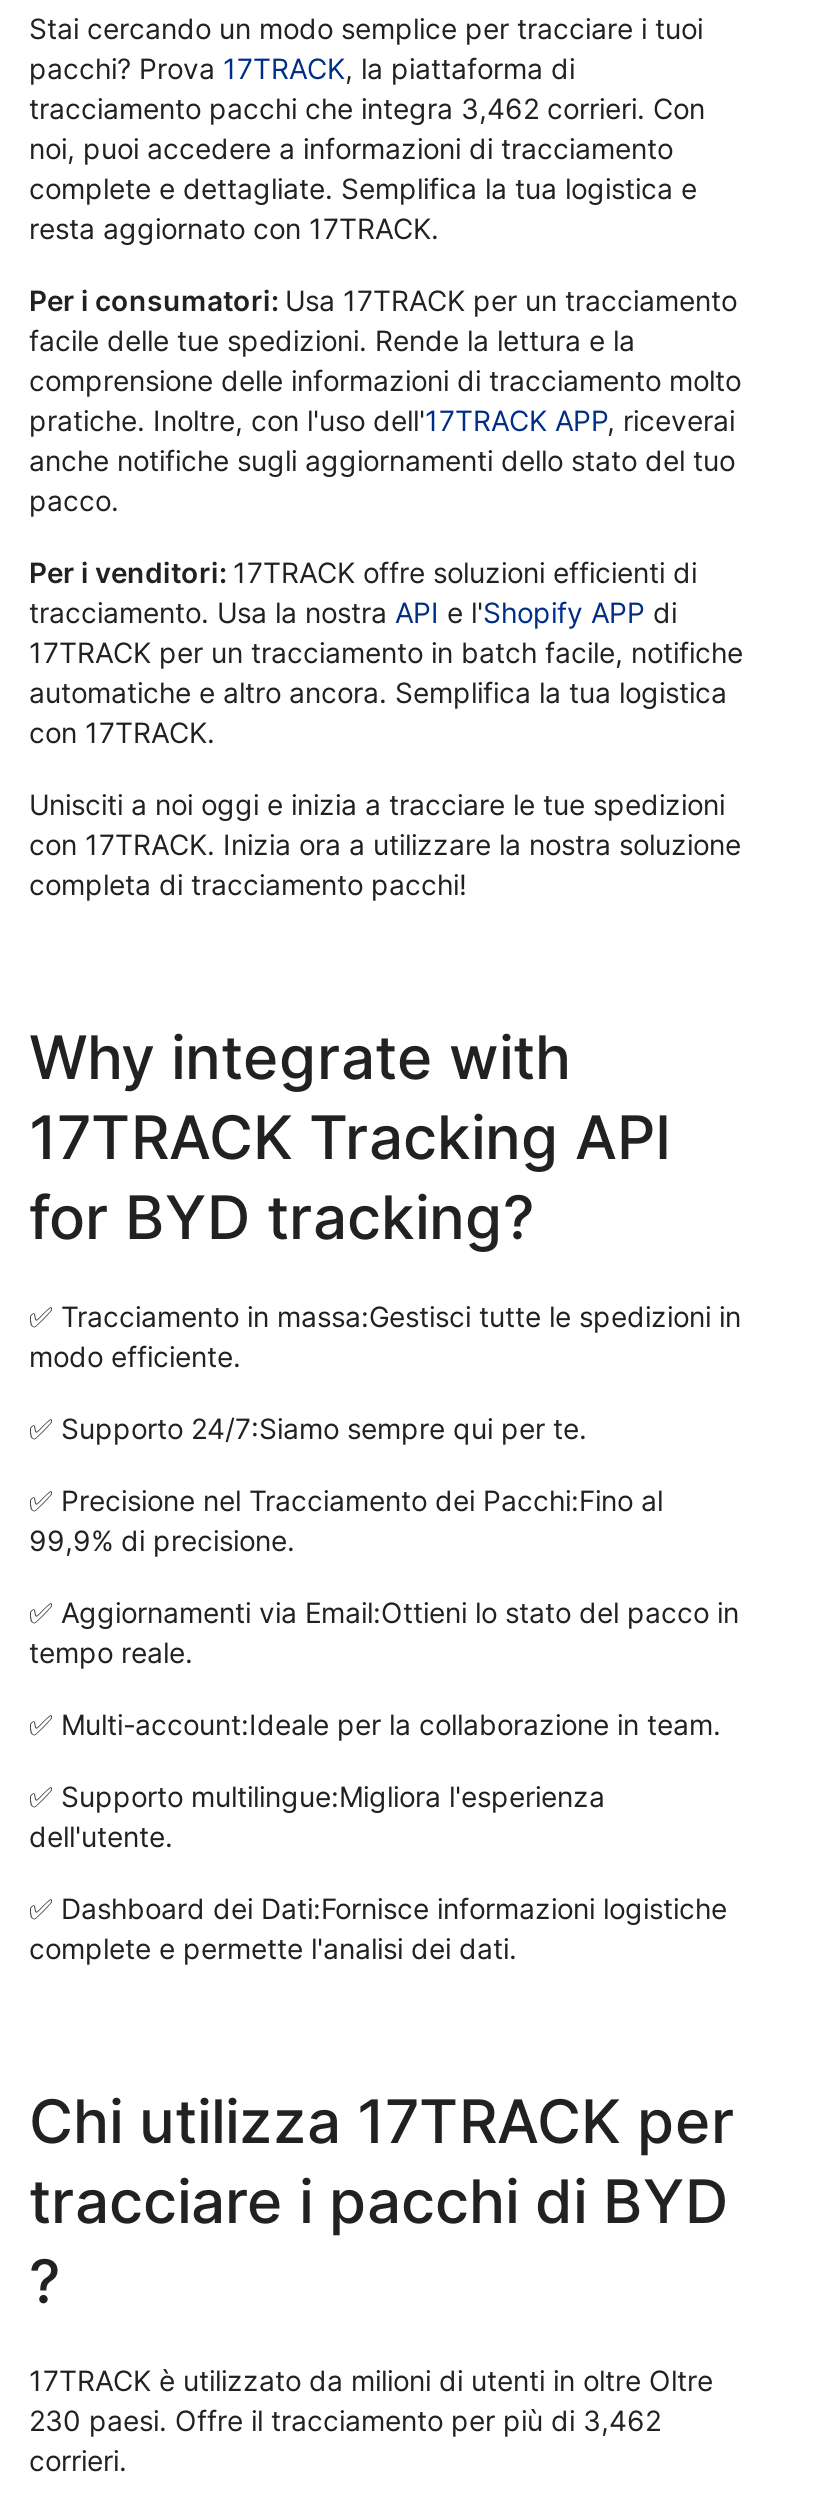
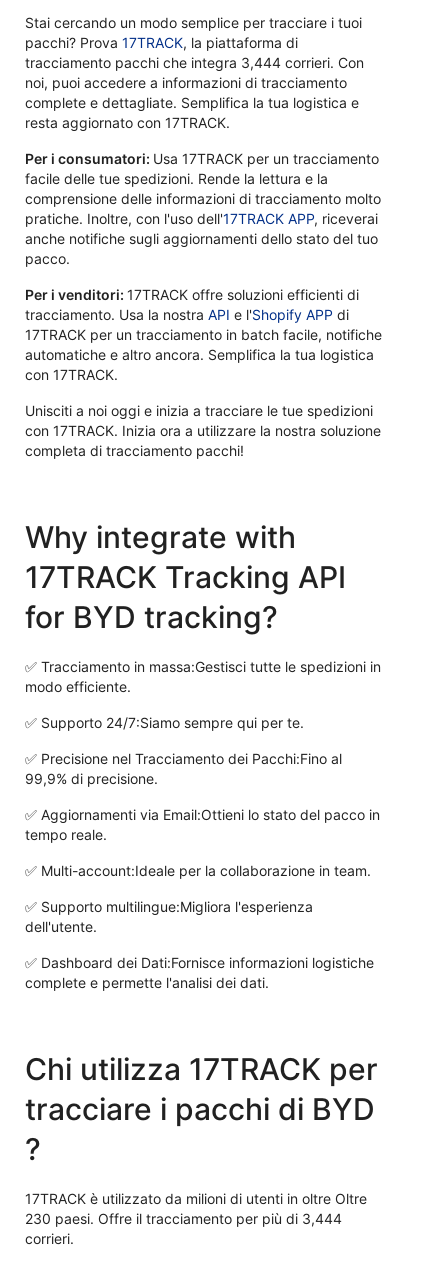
[29,92,705,126] tracciamento pacchi che integra 3,462 corrieri. Con -> [25,54,364,71] tracciamento pacchi che integra 3,444 corrieri. Con
[29,2404,661,2438] 230 paesi. Offre il tracciamento per più di 3,462 -> [25,1210,342,1227] 230 paesi. Offre il tracciamento per più di 3,444

